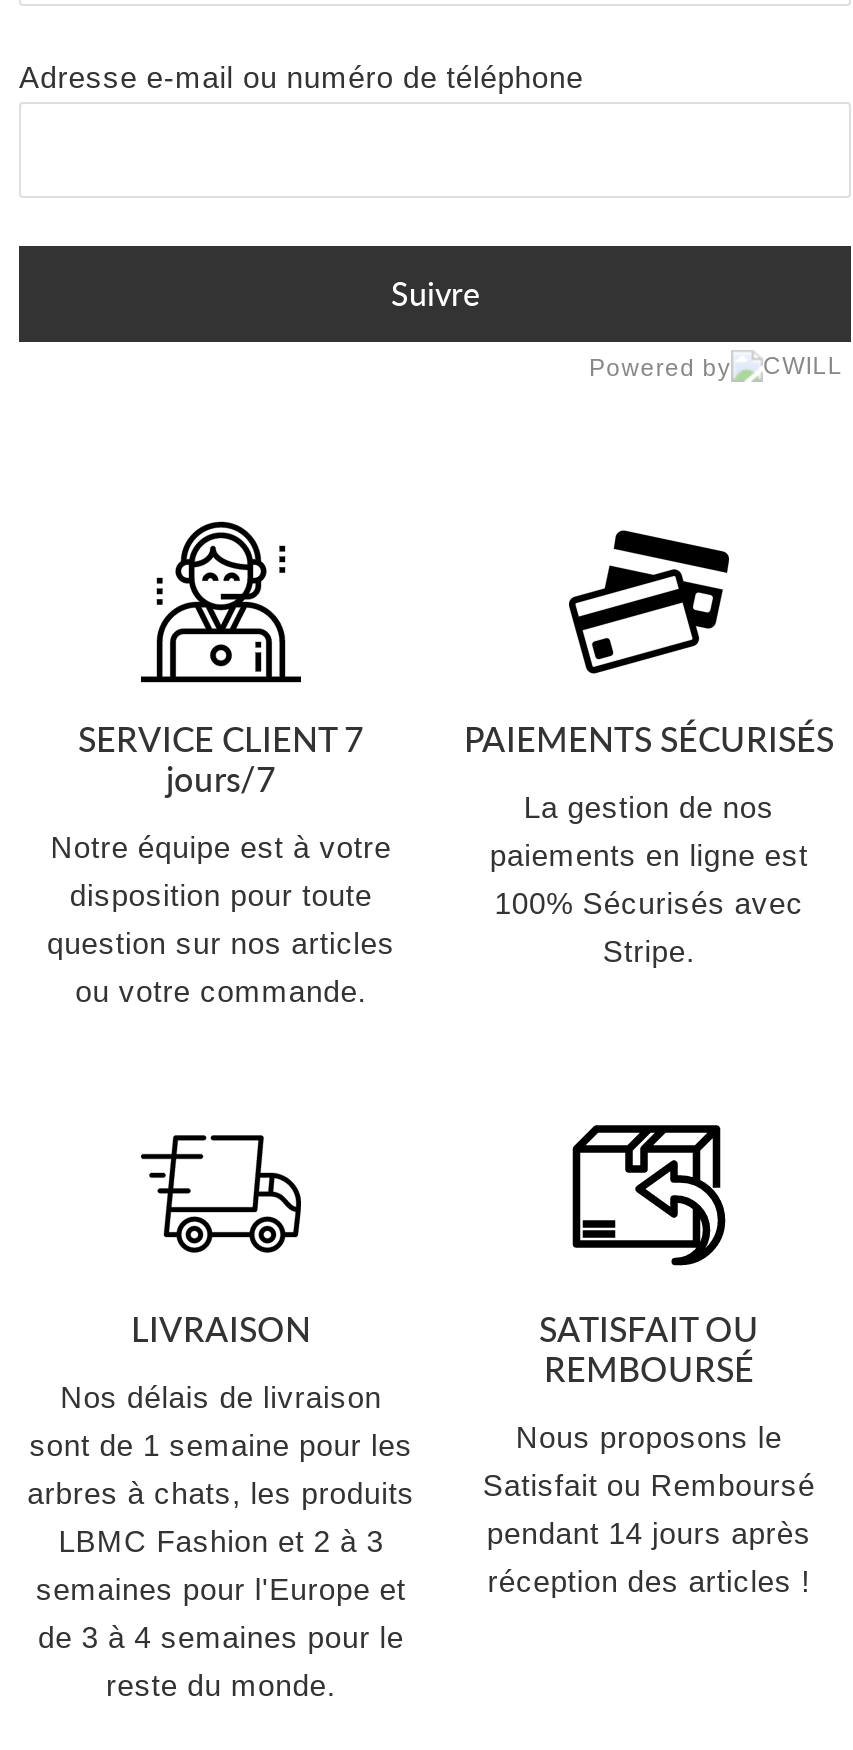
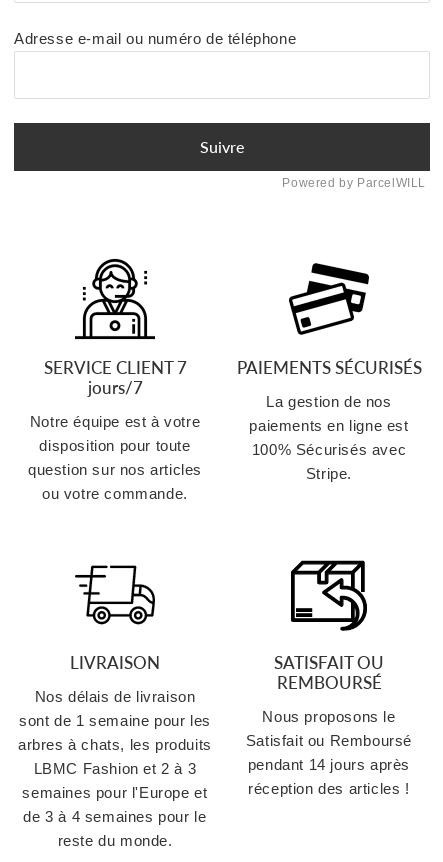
[589,354,731,382] Powered by -> [282,176,426,190] Powered by ParcelWILL

